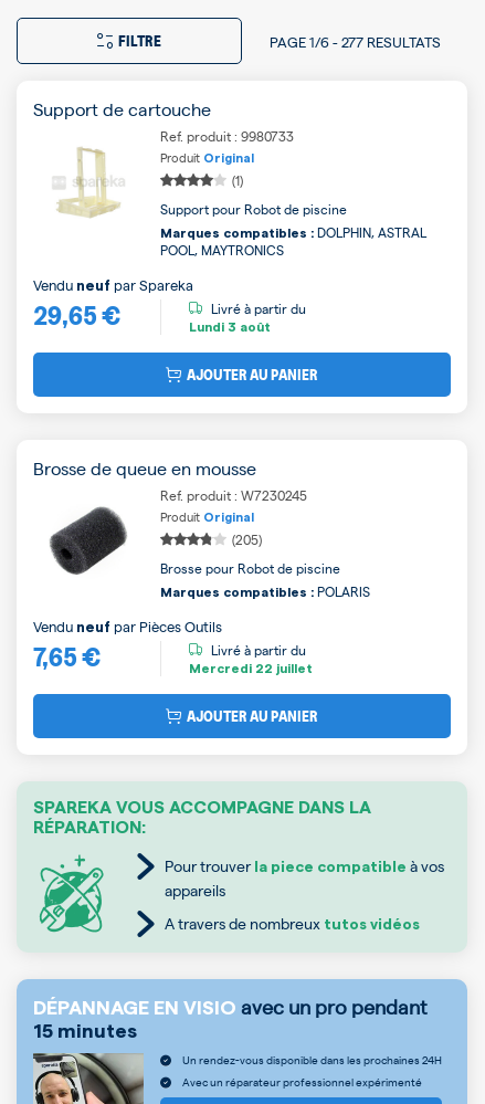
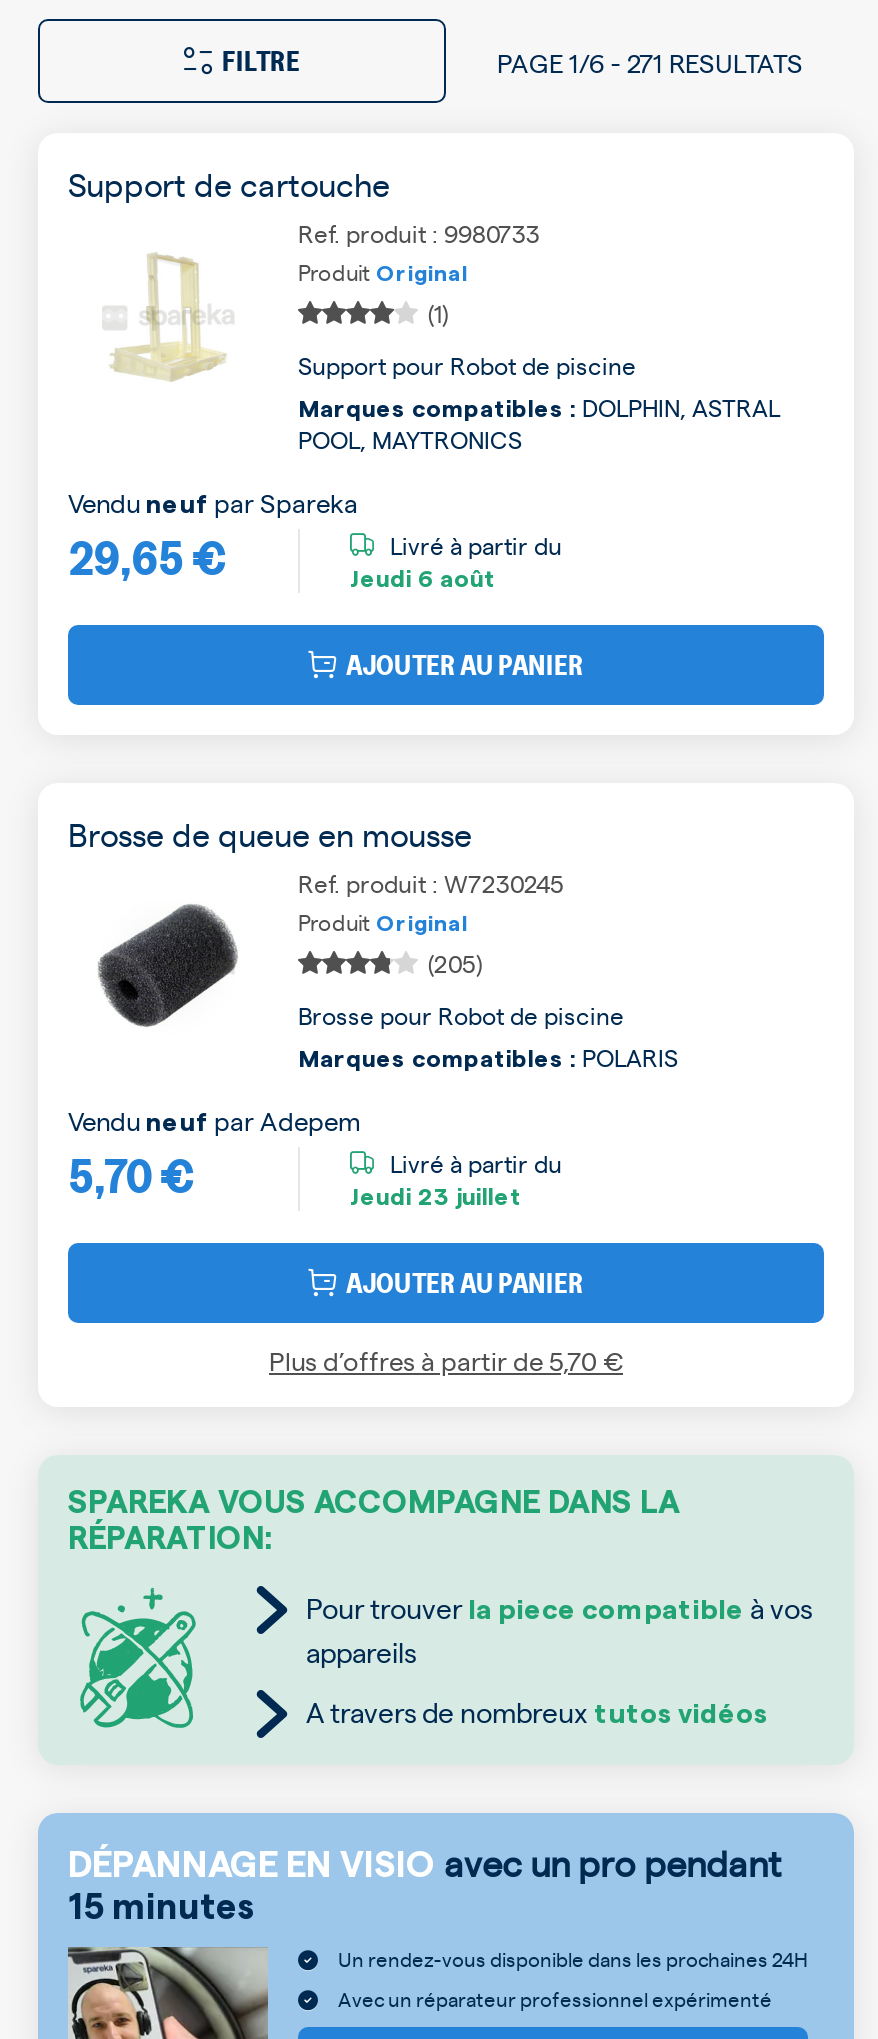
[269,31,440,50] PAGE 1/6 - 277 RESULTATS -> [497,44,803,78] PAGE 1/6 - 271 RESULTATS
[189,320,271,333] Lundi 3 août -> [350,566,496,590] Jeudi 6 août
[33,617,222,635] Vendu neuf par Pièces Outils -> [68,1103,360,1137] Vendu neuf par Adepem
[33,637,101,673] 7,65 € -> [68,1139,194,1205] 5,70 €
[189,661,313,675] Mercredi 22 juillet -> [350,1184,522,1208] Jeudi 23 juillet
none -> [269,1343,623,1377] Plus d’offres à partir de 5,70 €

